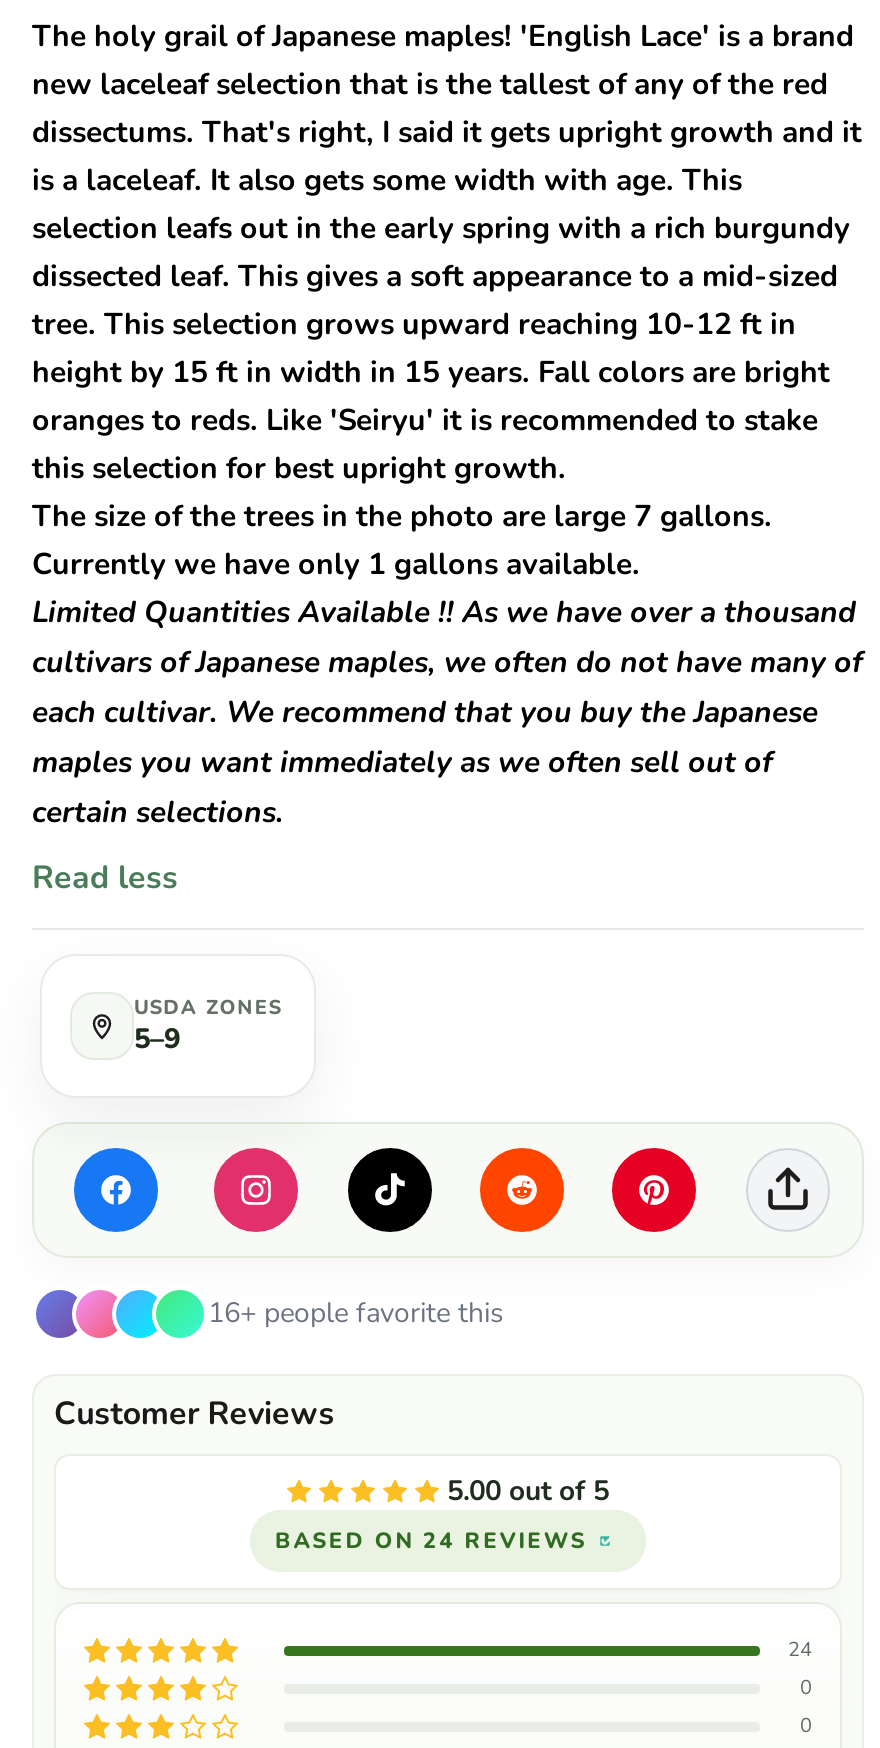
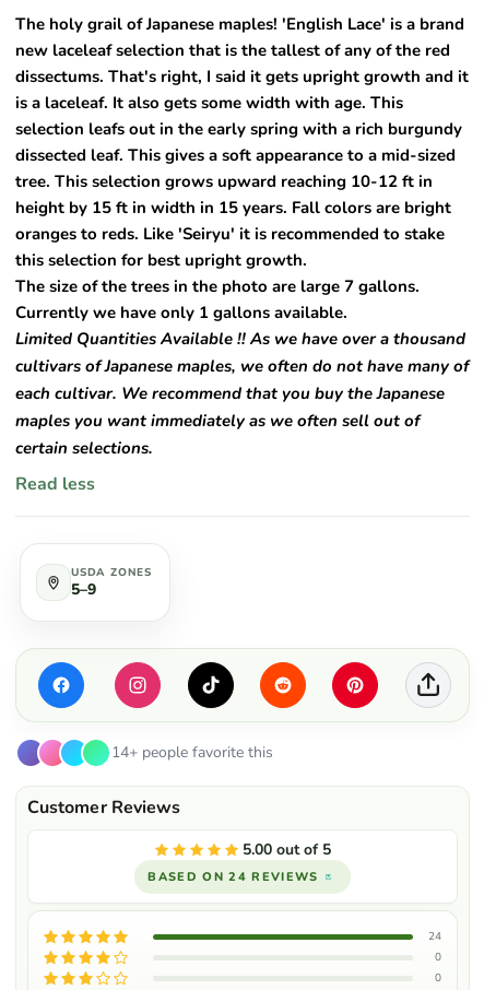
[208,1294,504,1332] 16+ people favorite this -> [111,742,273,763] 14+ people favorite this

